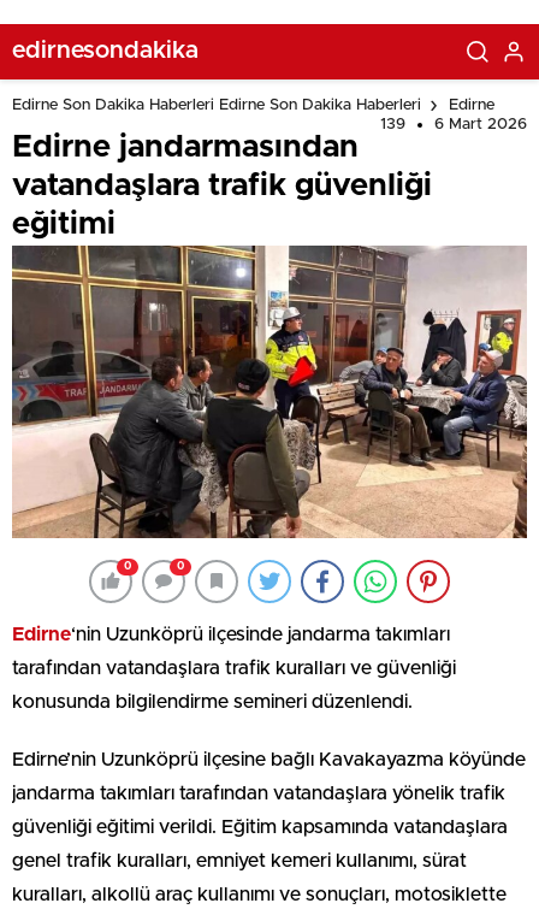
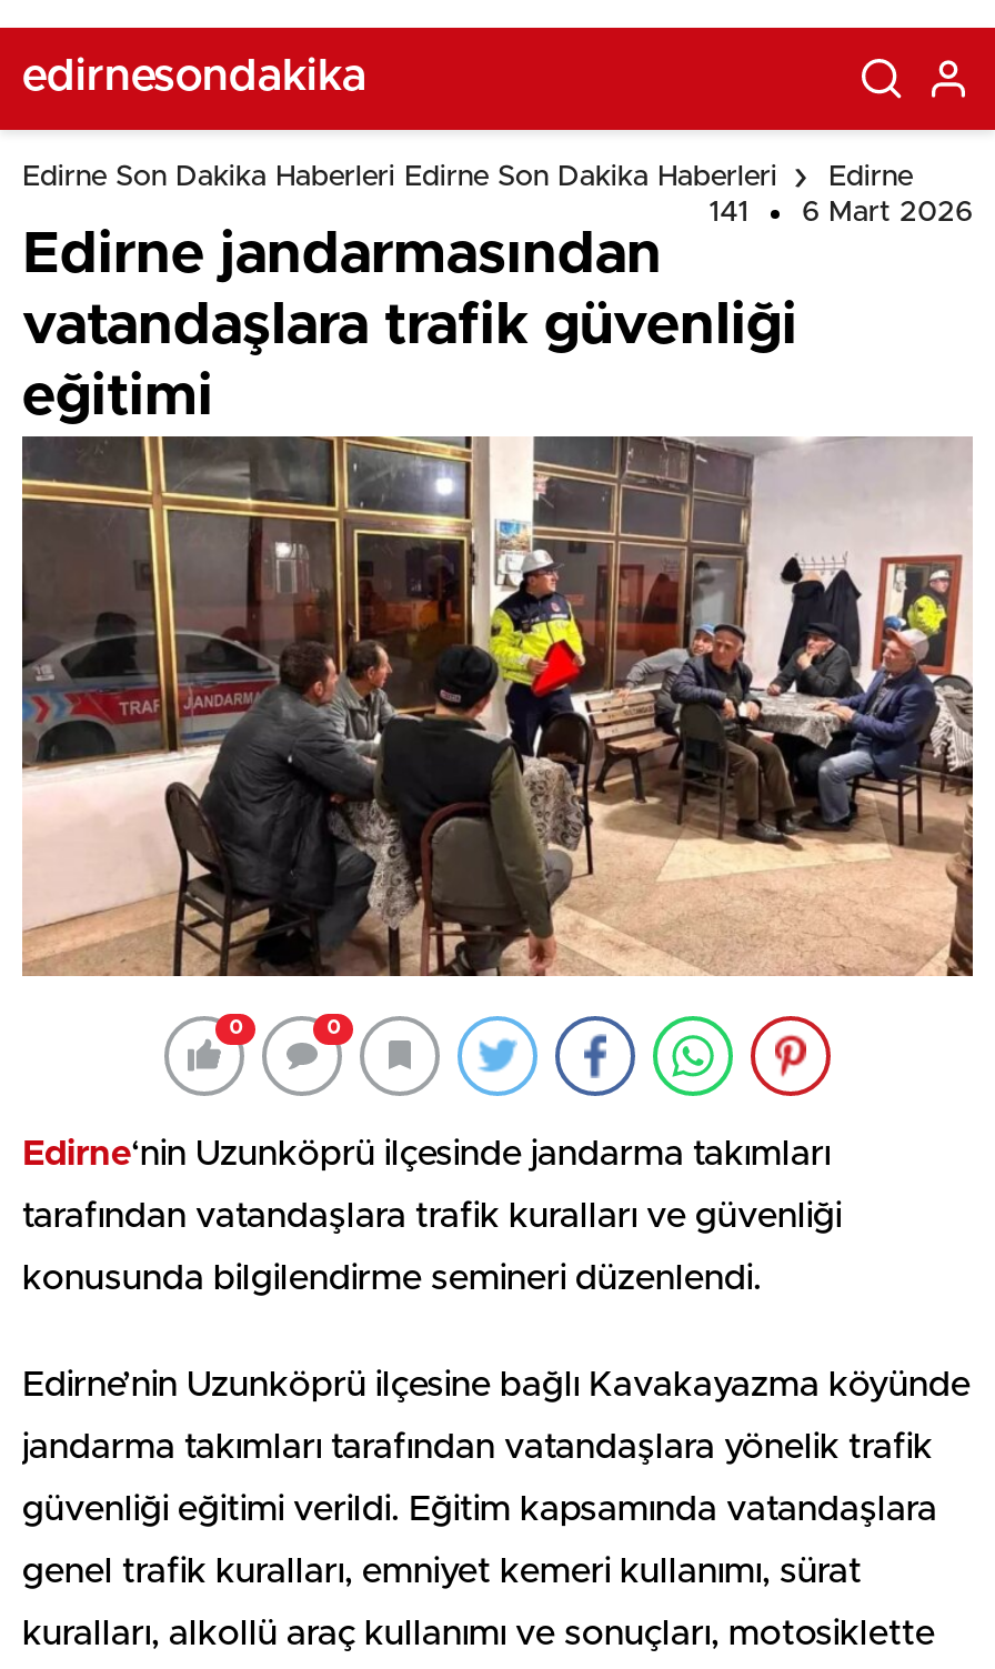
[380,117,527,132] 139 6 Mart 2026 -> [708,199,973,228] 141 6 Mart 2026

